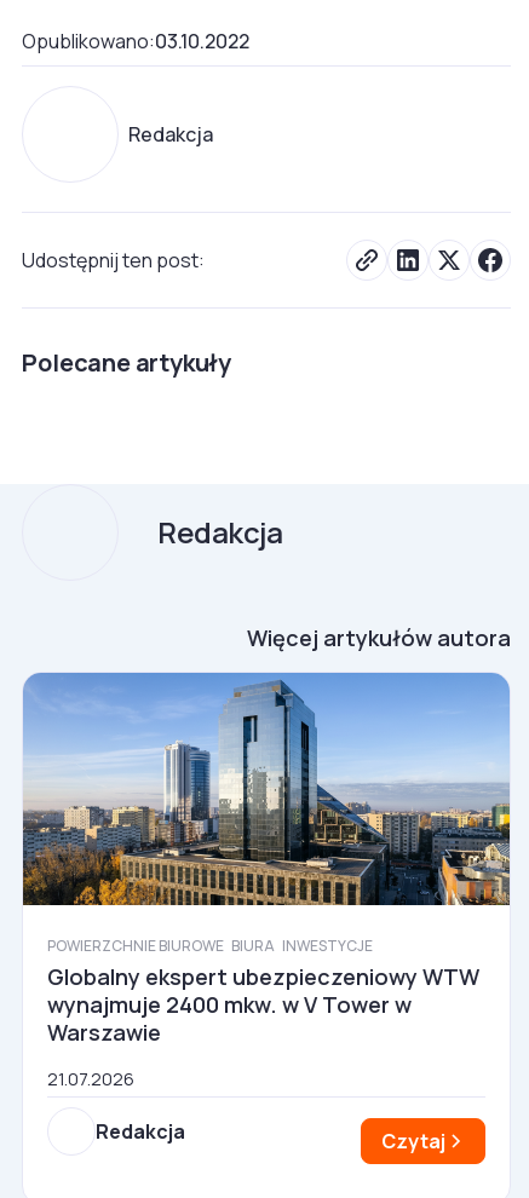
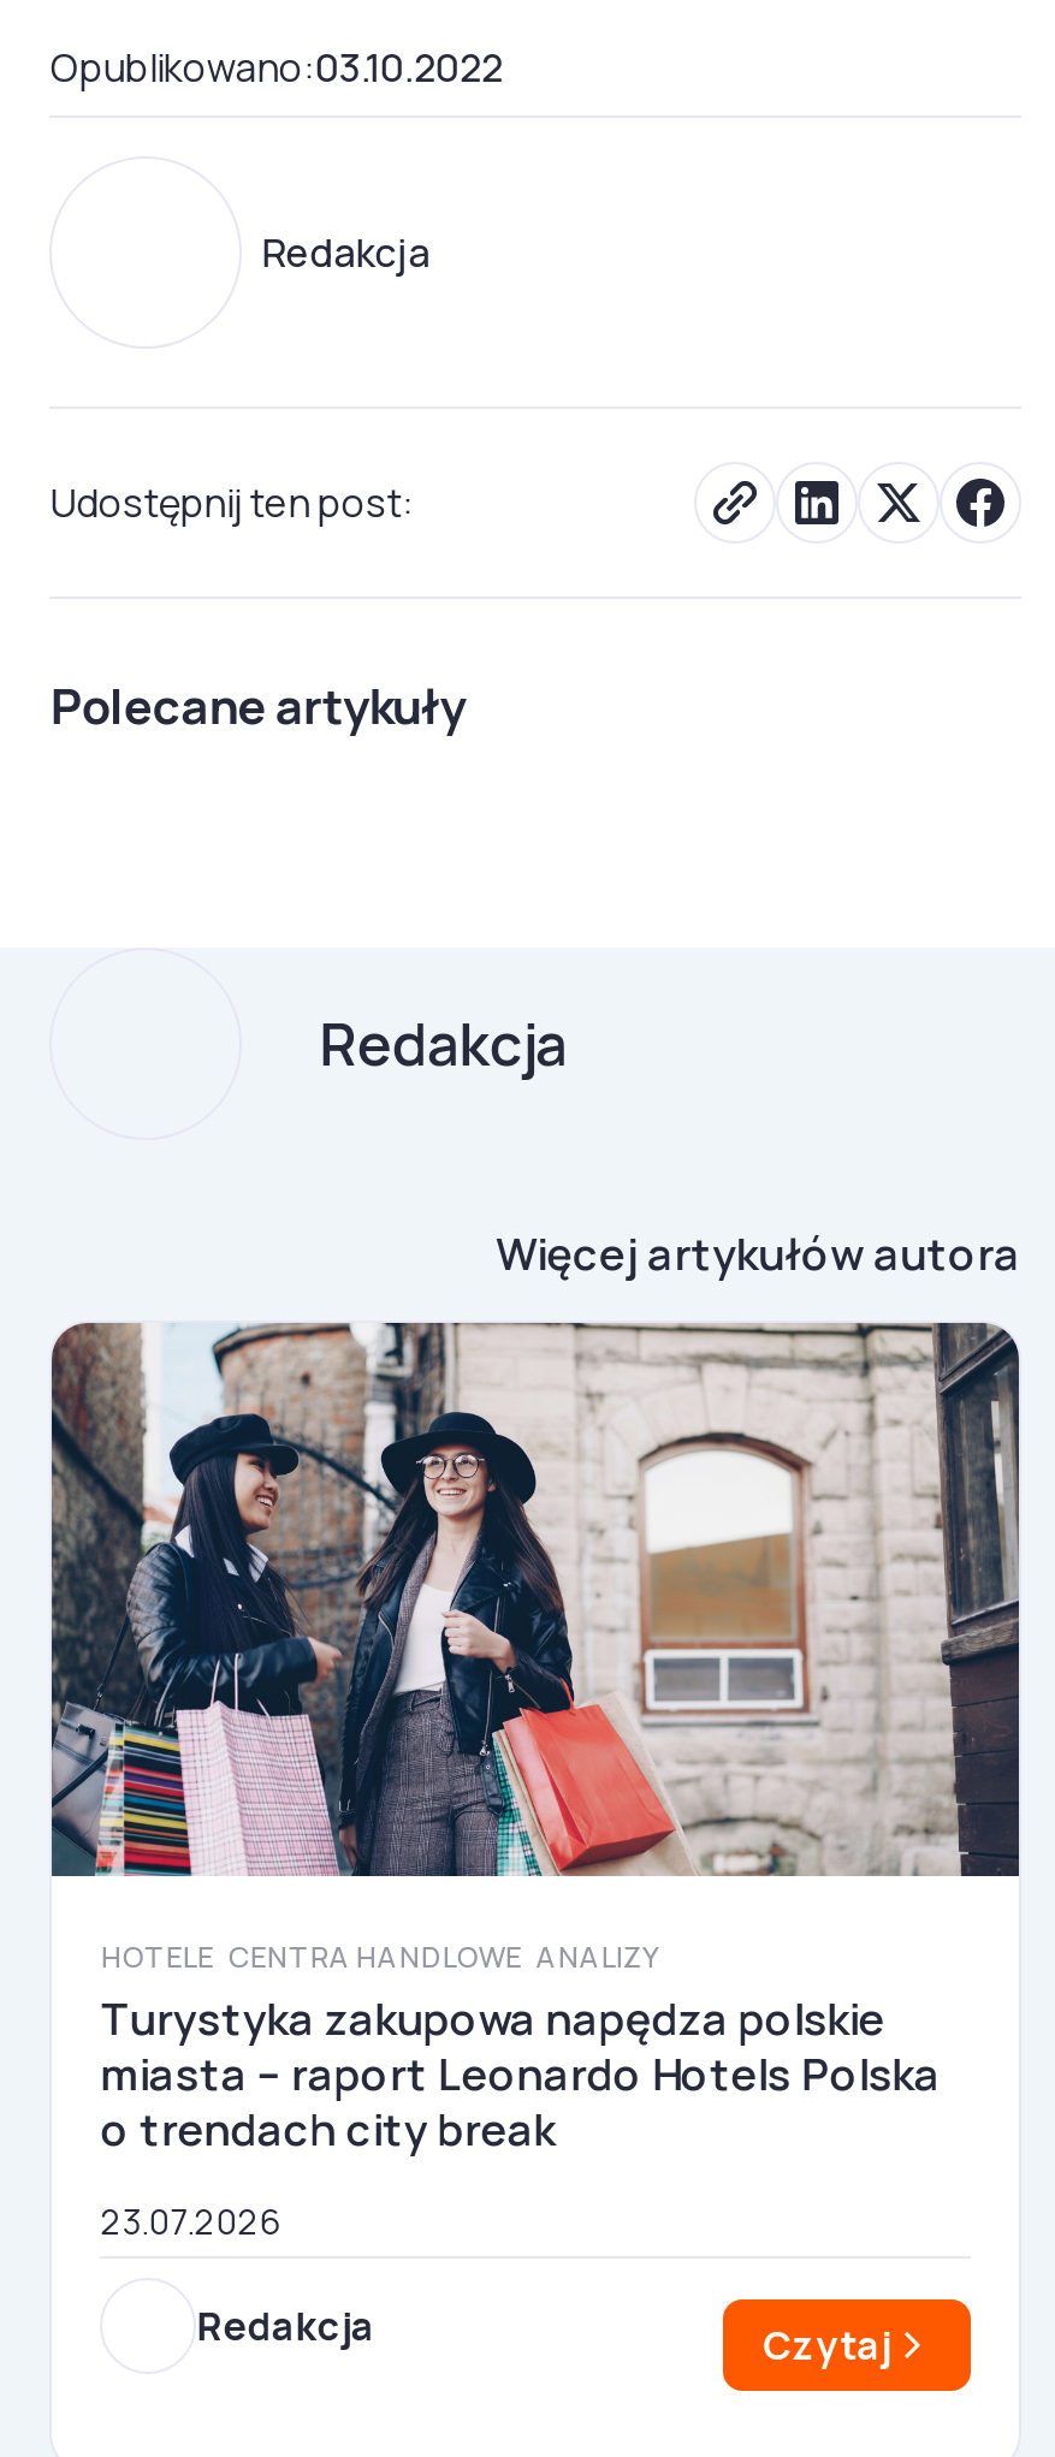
[23,672,511,1047] [image] | POWIERZCHNIE BIUROWE BIURA INWESTYCJE | Globalny ekspert ubezpieczeniowy WTW | wynajmuje 2400 mkw. w V Tower w | Warszawie -> [49,1321,1021,2157] [image] | HOTELE CENTRA HANDLOWE ANALIZY | Turystyka zakupowa napędza polskie | miasta – raport Leonardo Hotels Polska | o trendach city break
[48,1068,135,1091] 21.07.2026 -> [101,2197,281,2243] 23.07.2026

